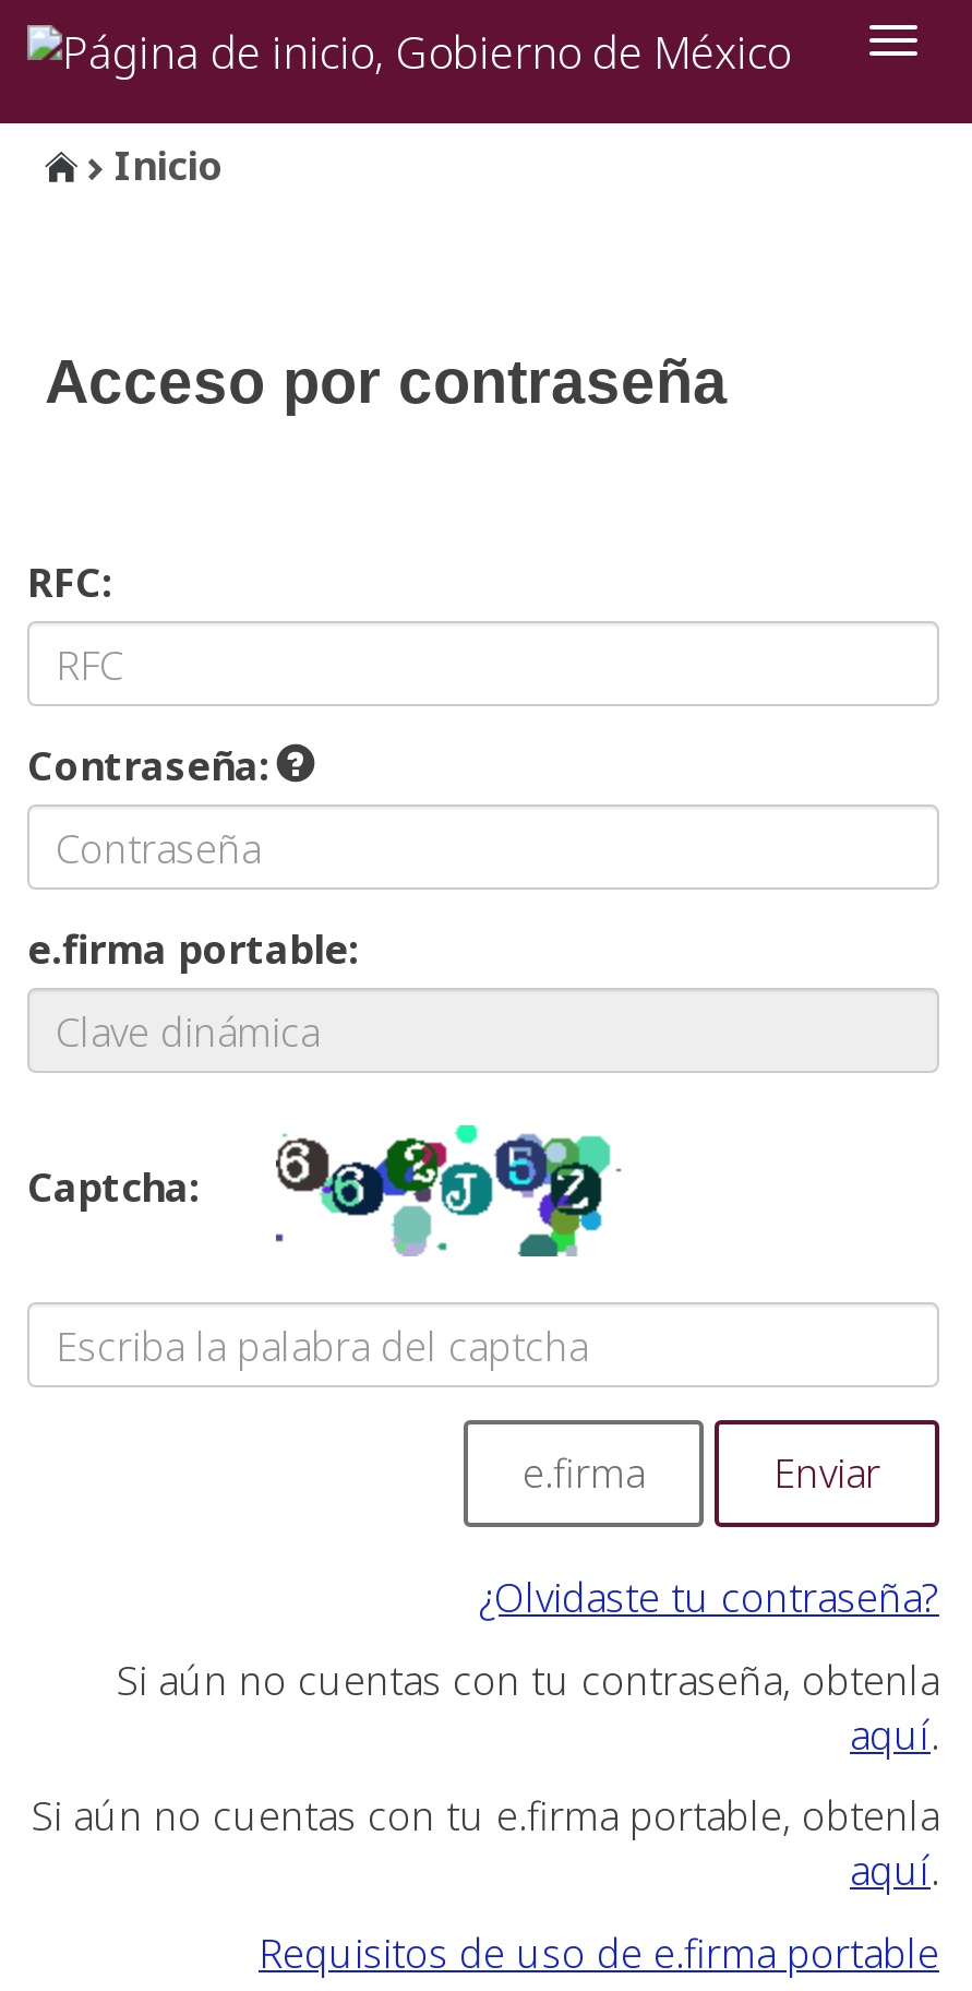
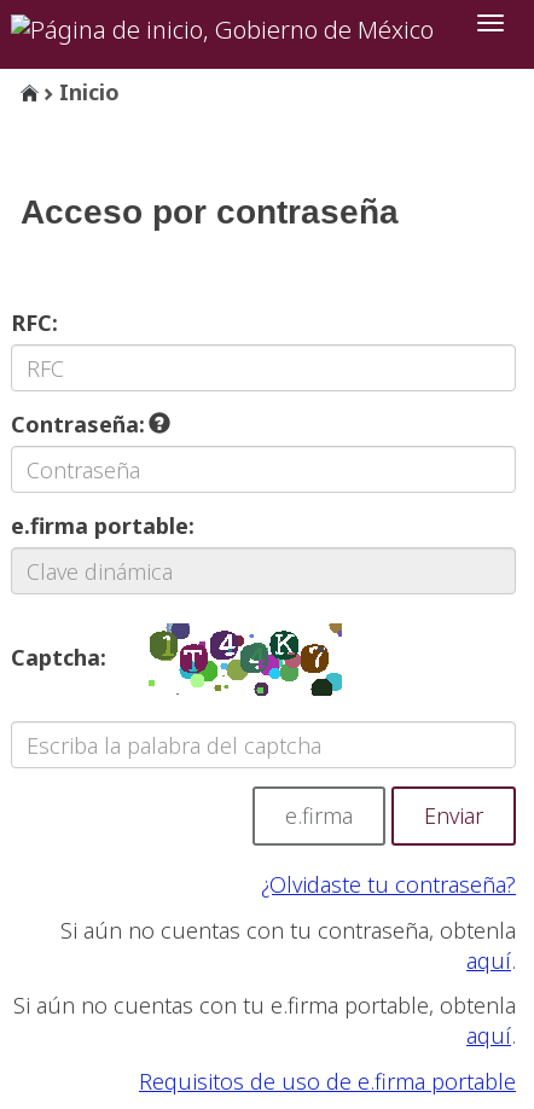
[274,1123,625,1259] [image] -> [147,622,343,697] [image]

